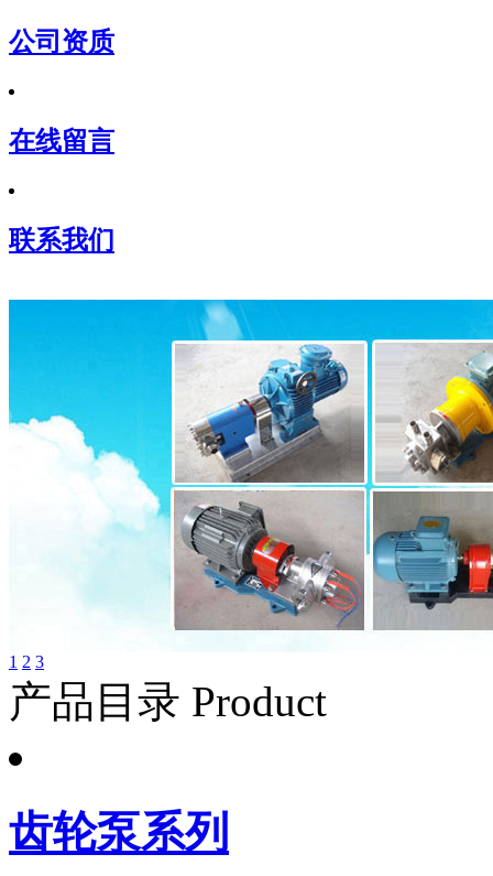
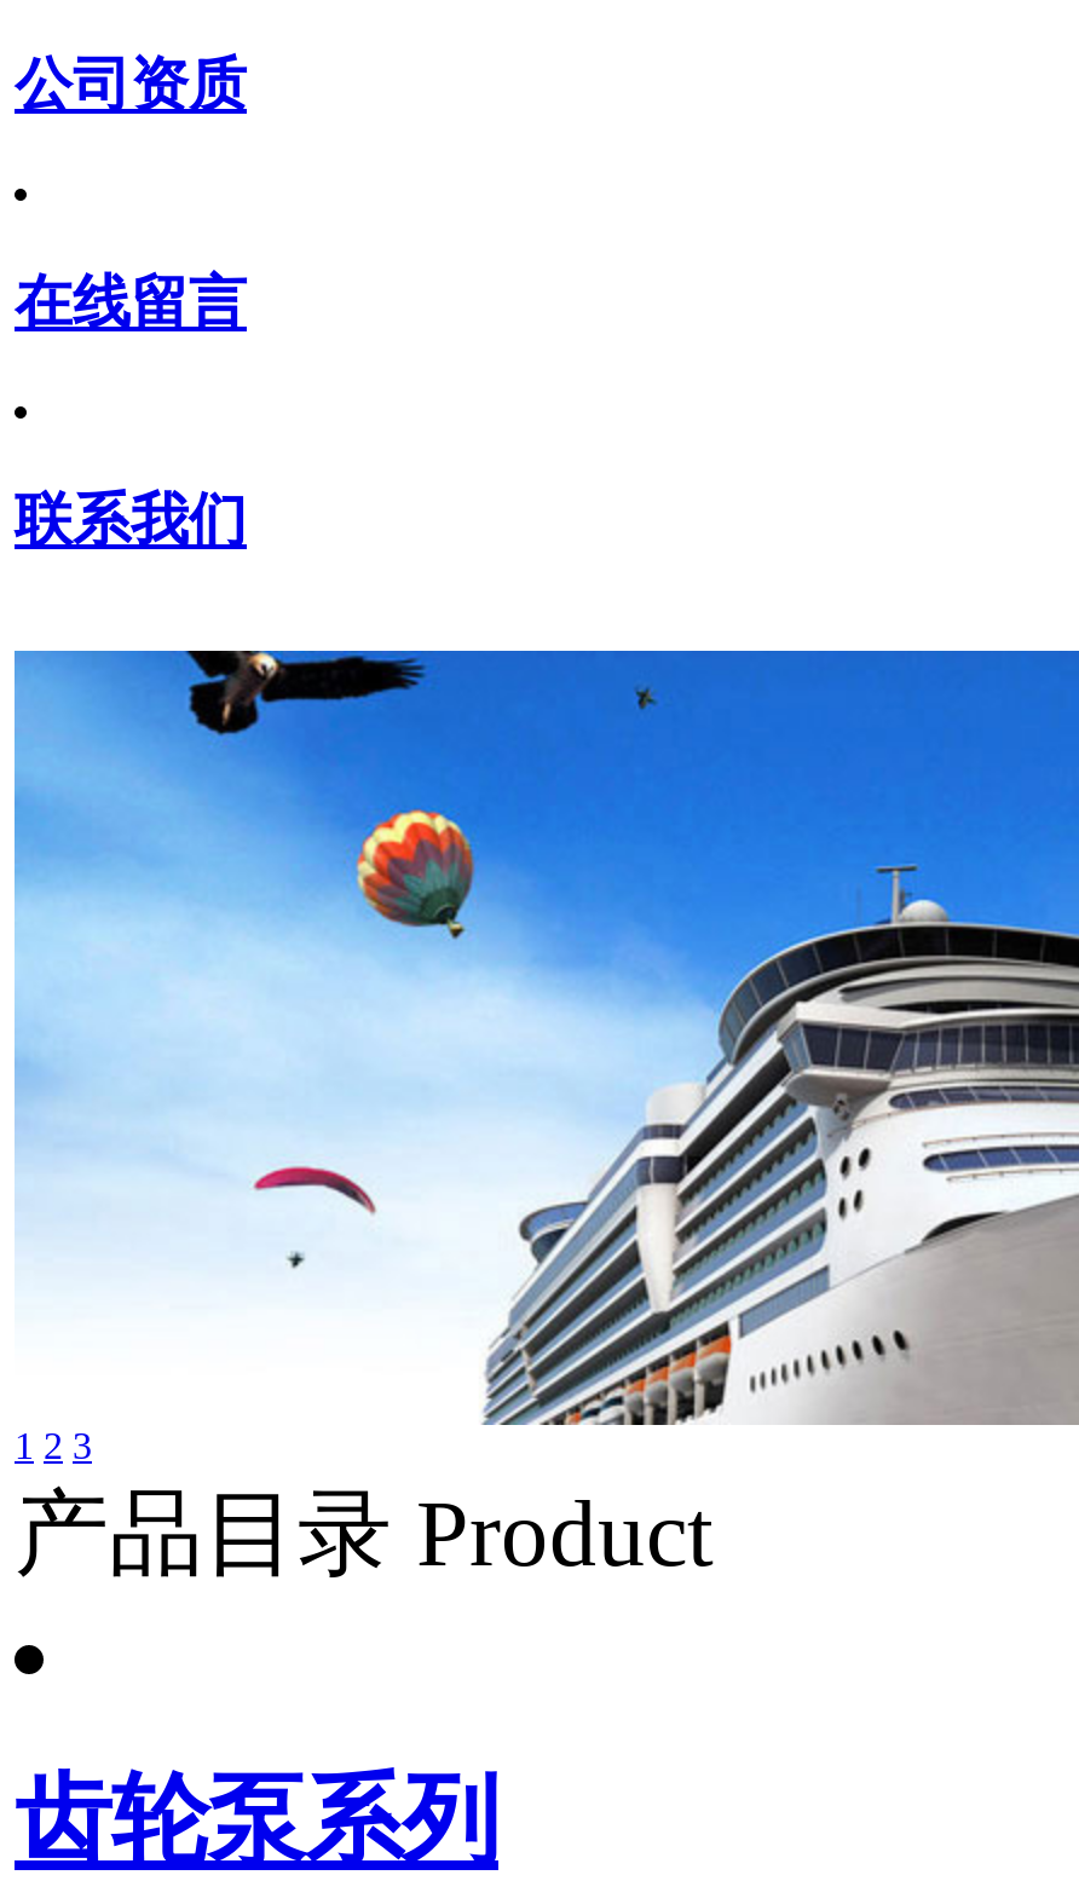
[8,299,490,652] [image] -> [12,648,1072,1427] [image]

